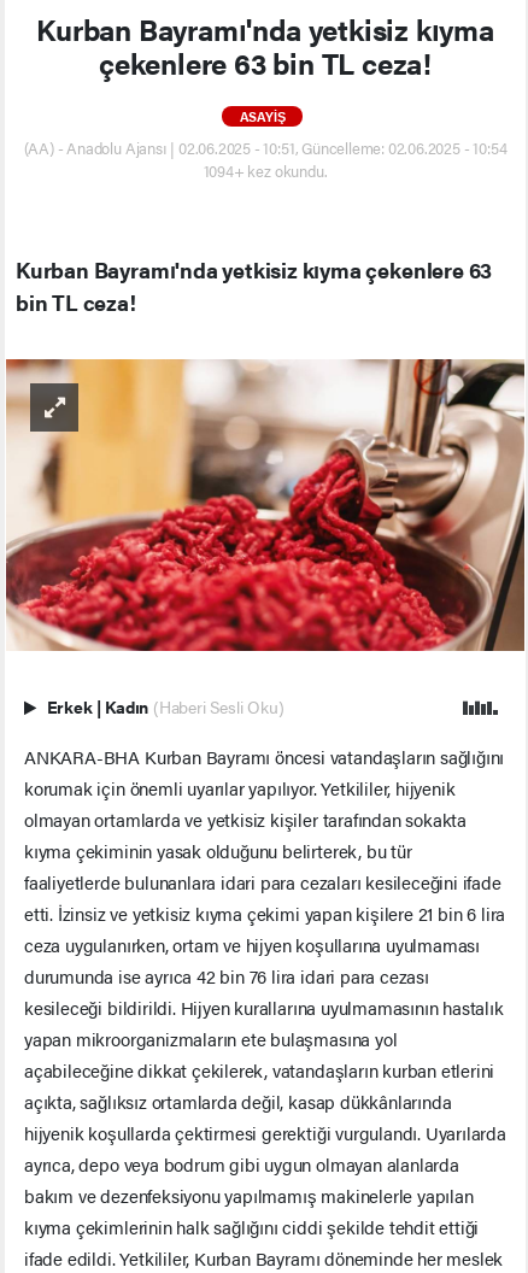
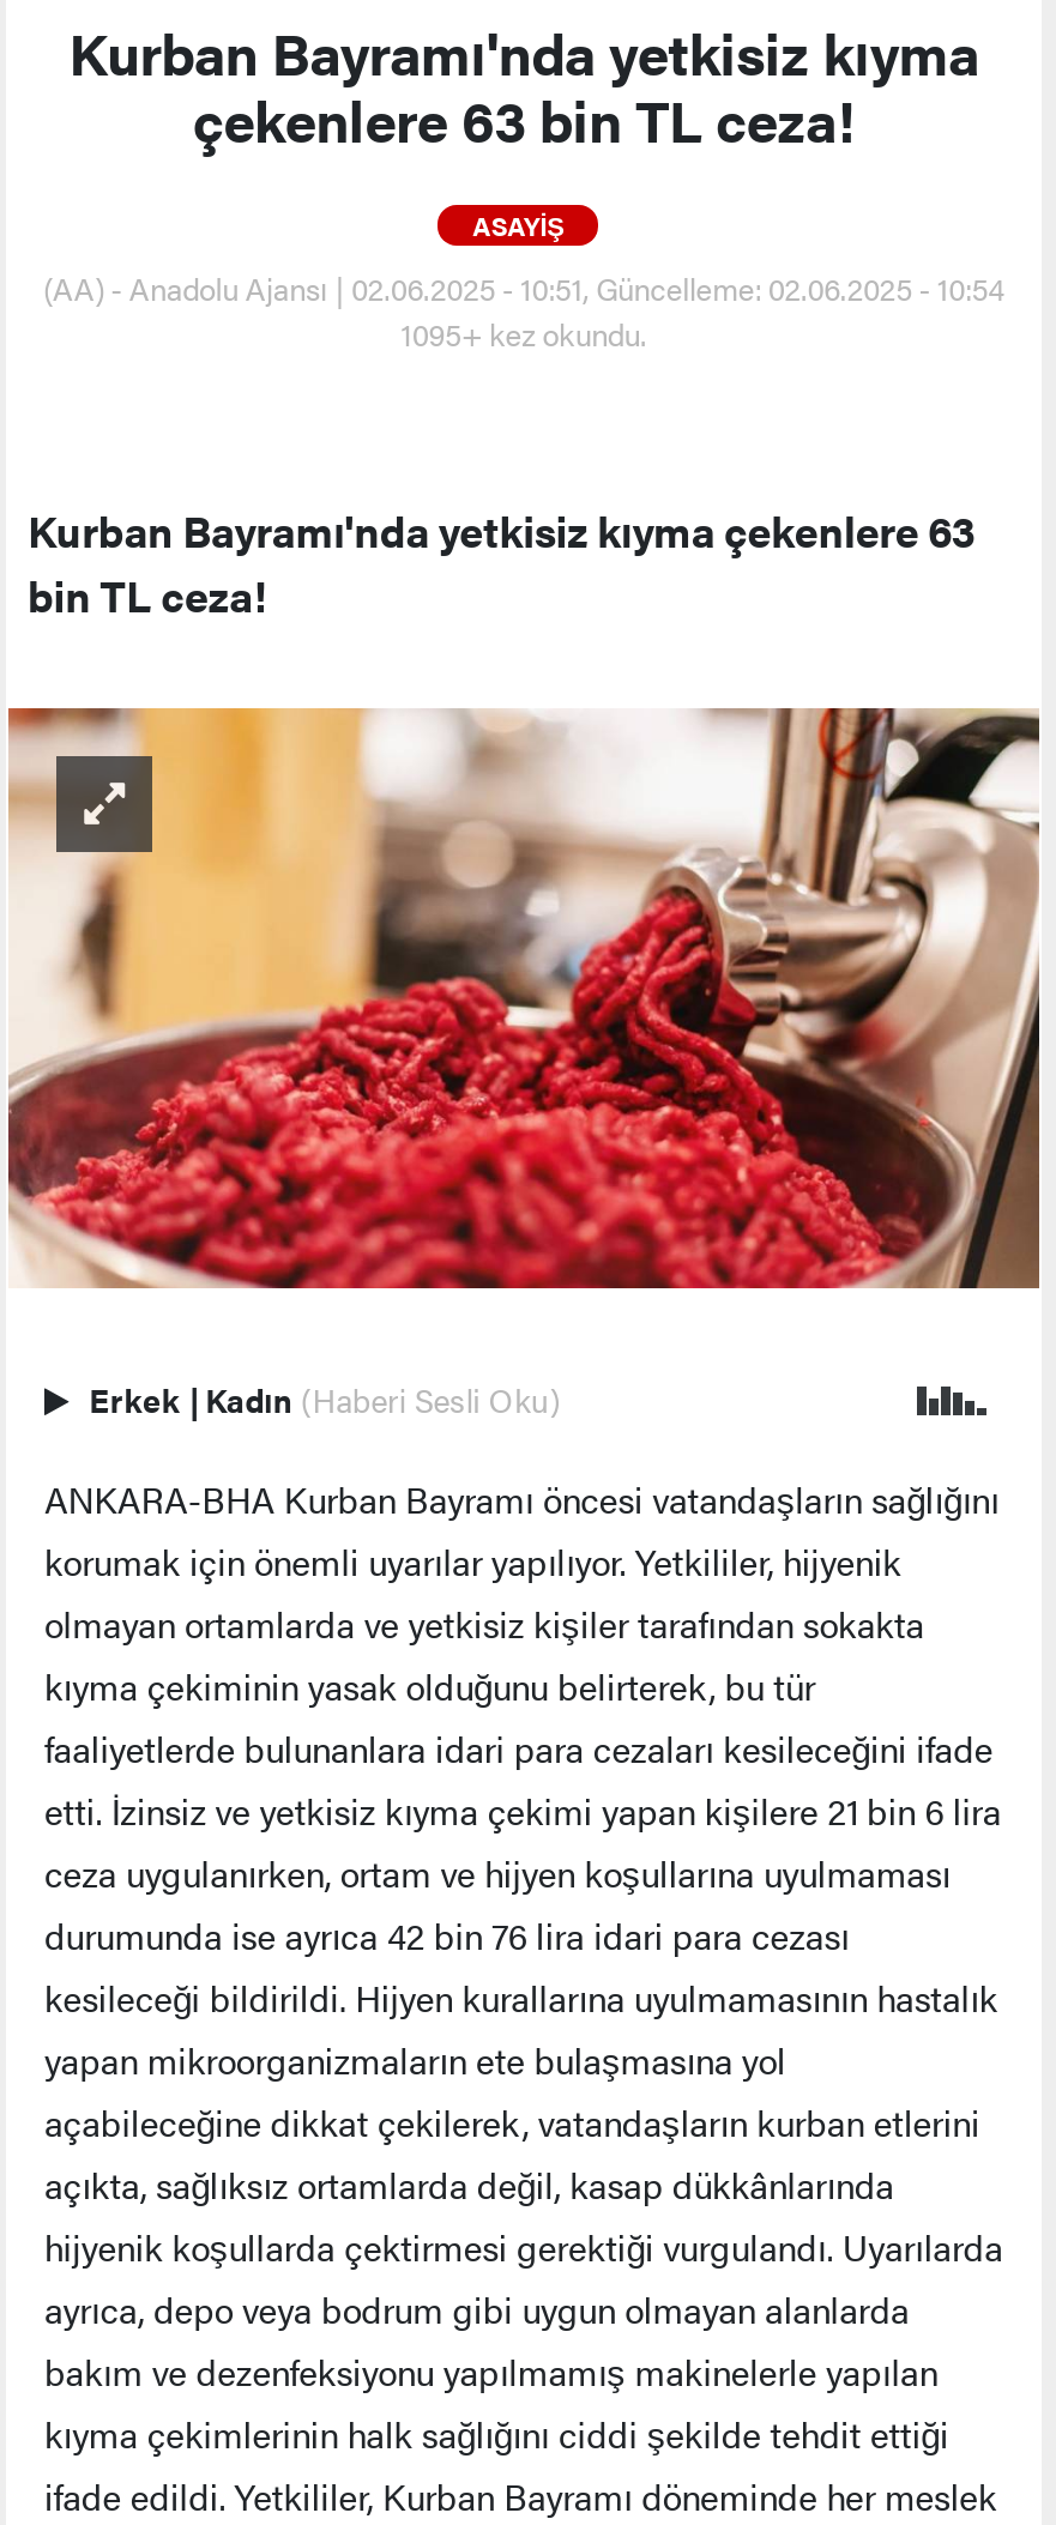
[203,159,327,182] 1094+ kez okundu. -> [401,310,647,355] 1095+ kez okundu.

